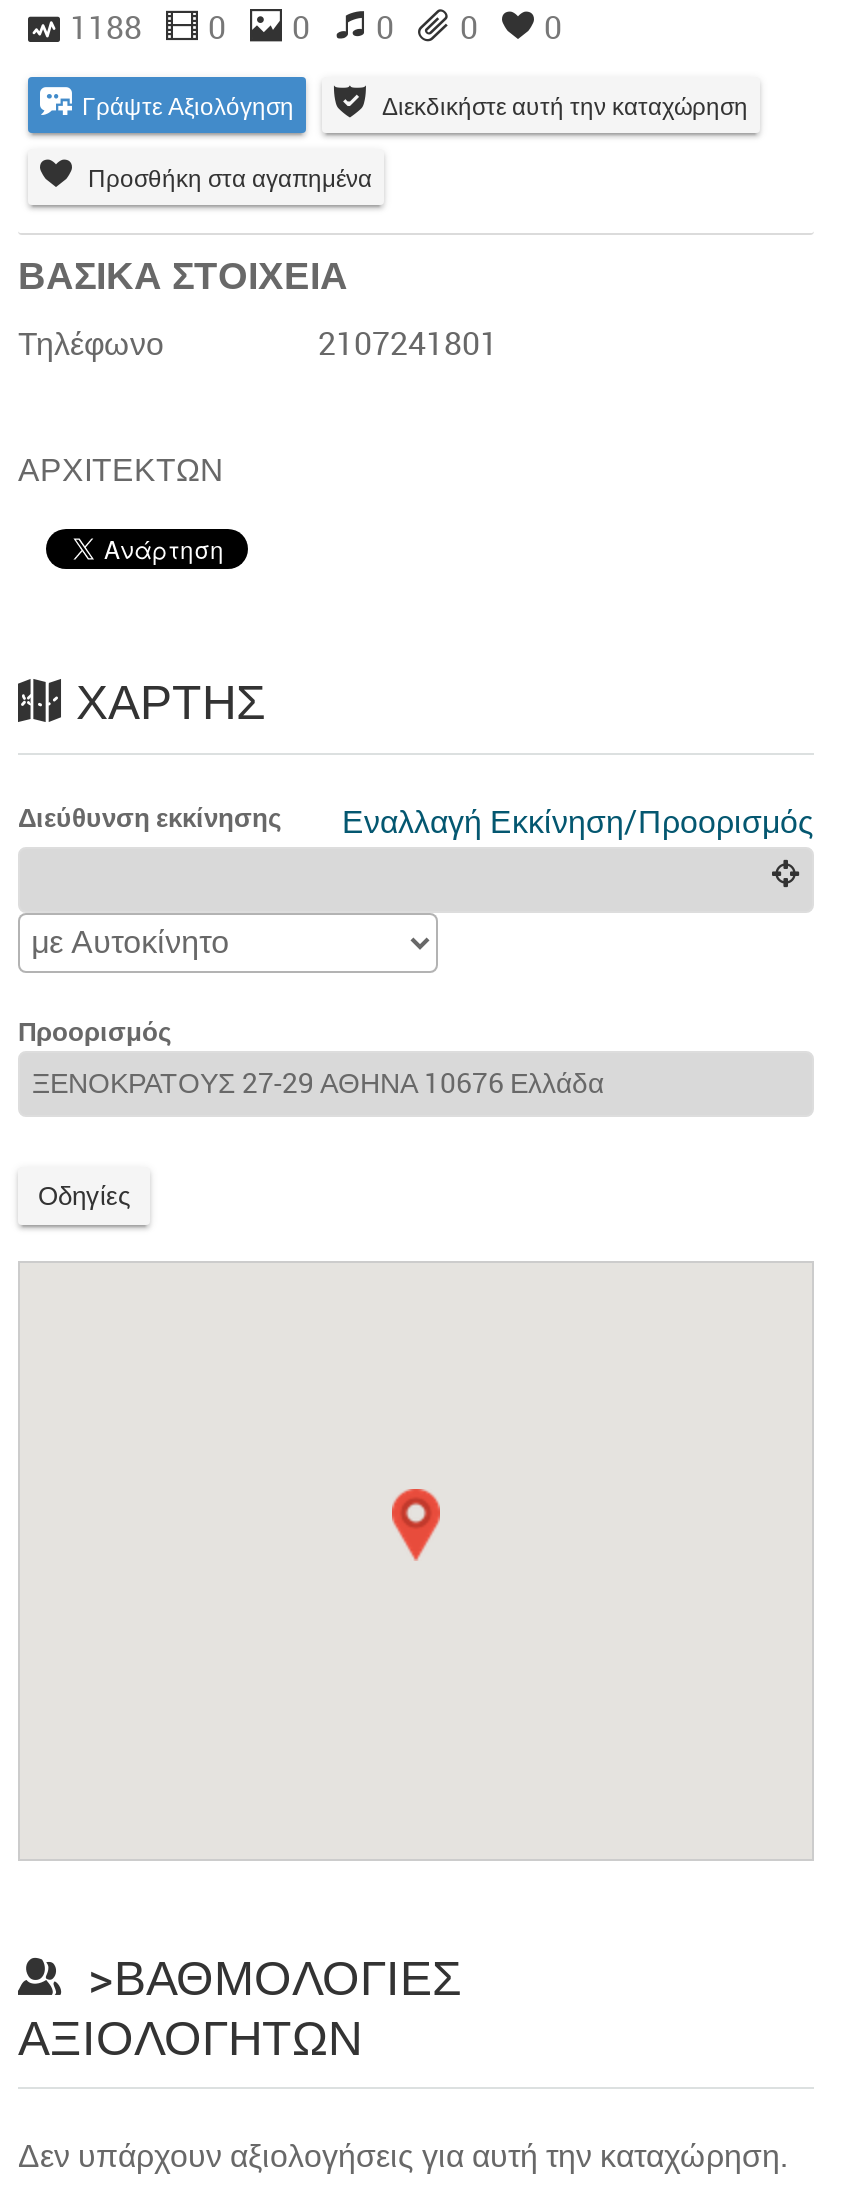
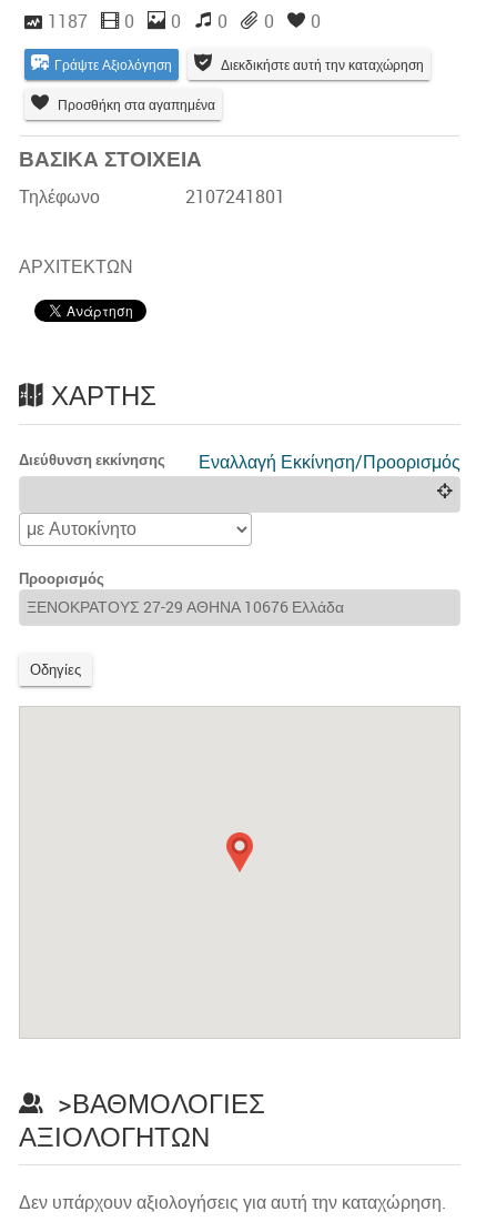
[70,9,562,47] 1188 0 0 0 0 0 -> [48,11,321,32] 1187 0 0 0 0 0

